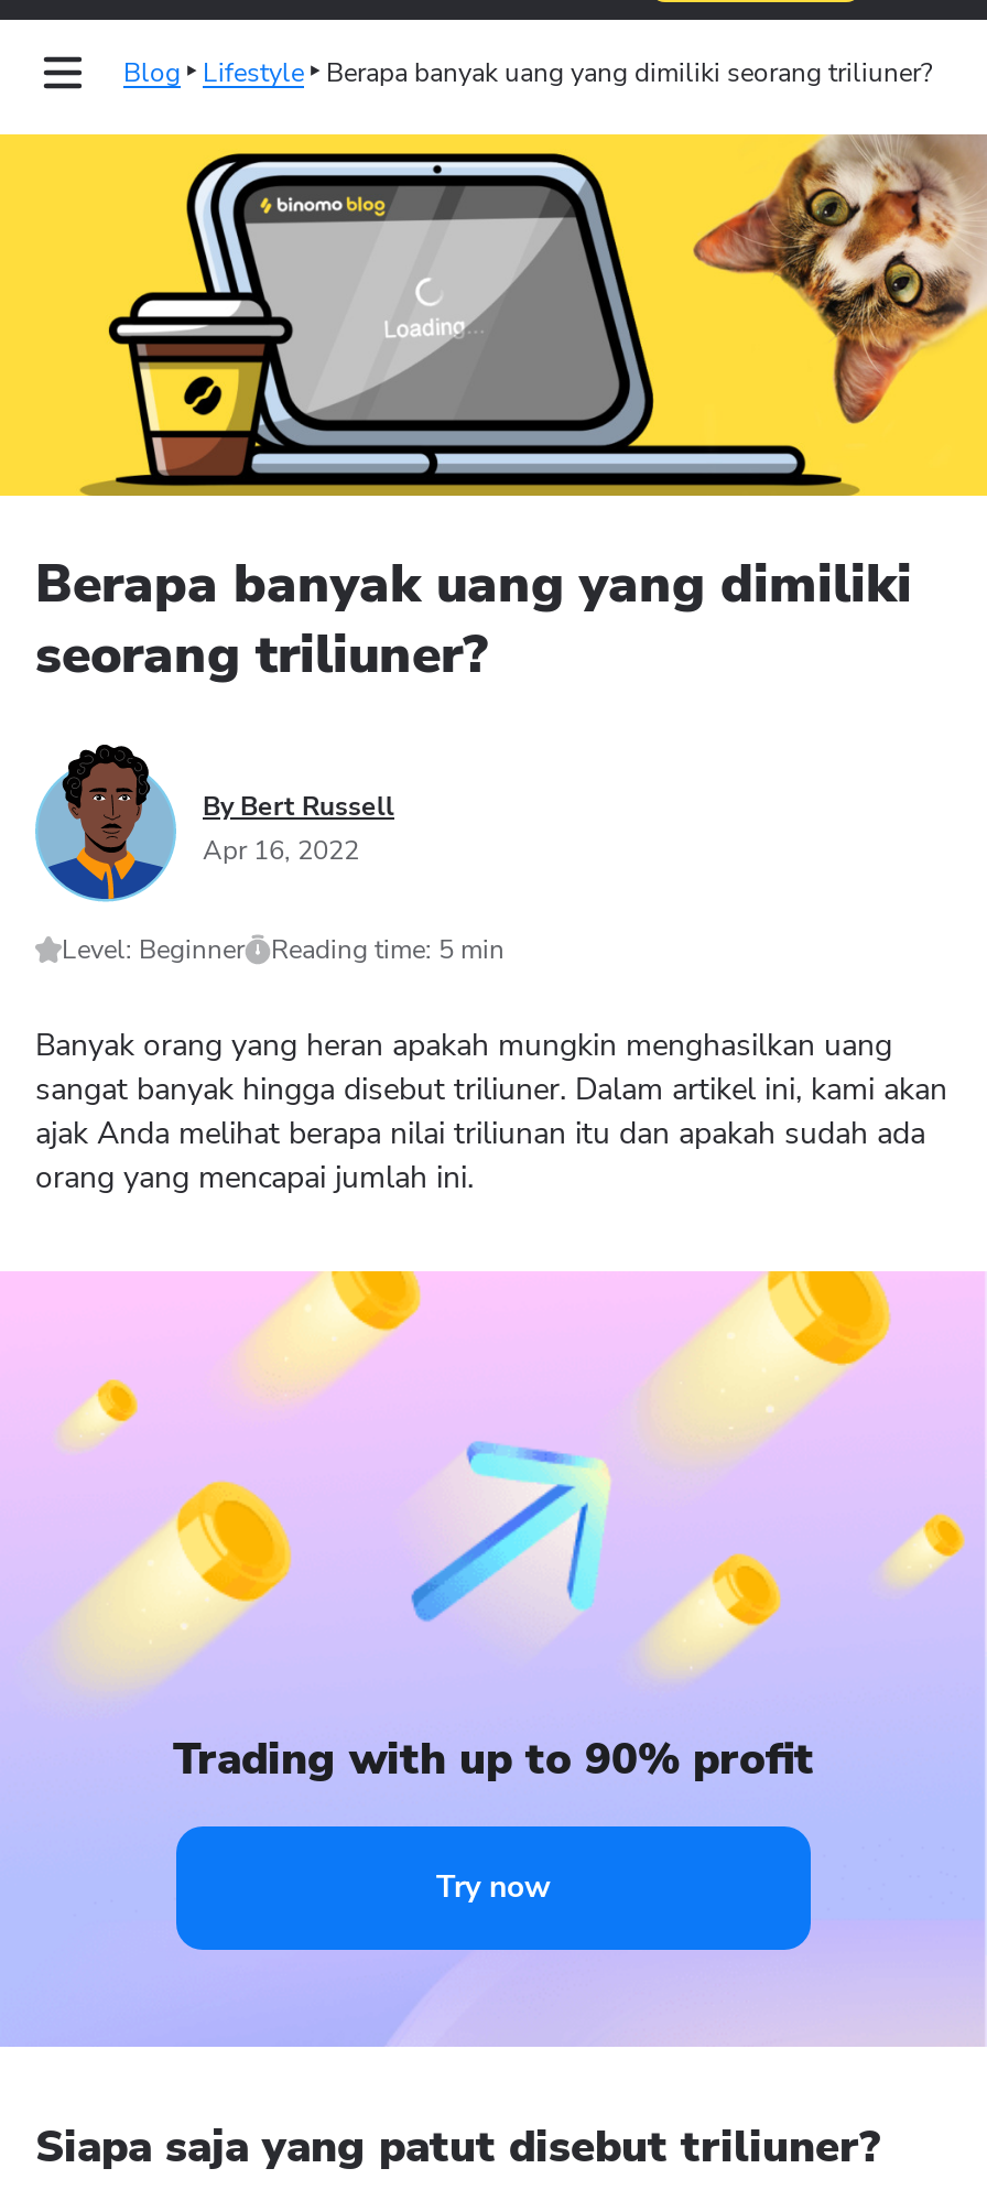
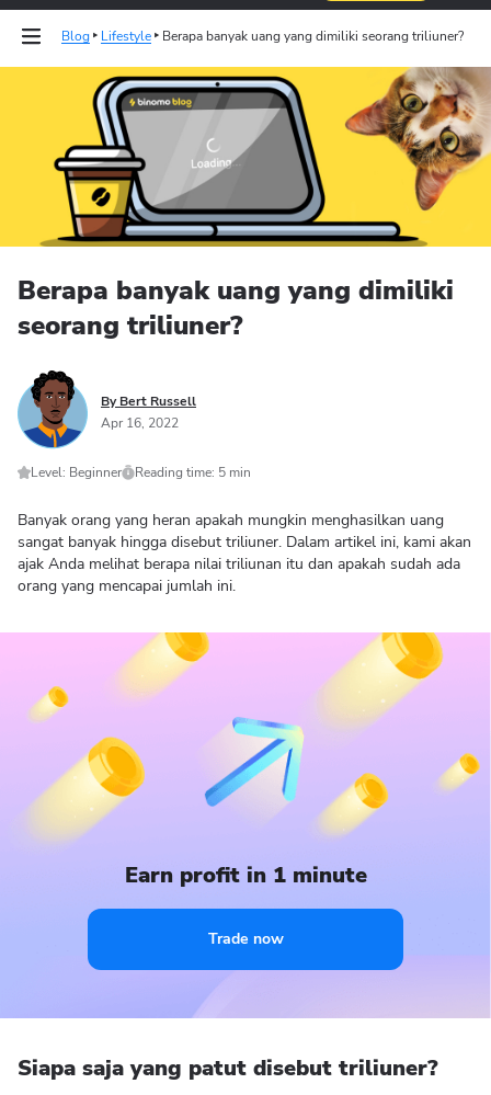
[173,1730,814,1789] Trading with up to 90% profit -> [124,860,367,890] Earn profit in 1 minute
[436,1866,551,1908] Try now -> [208,928,283,949] Trade now

